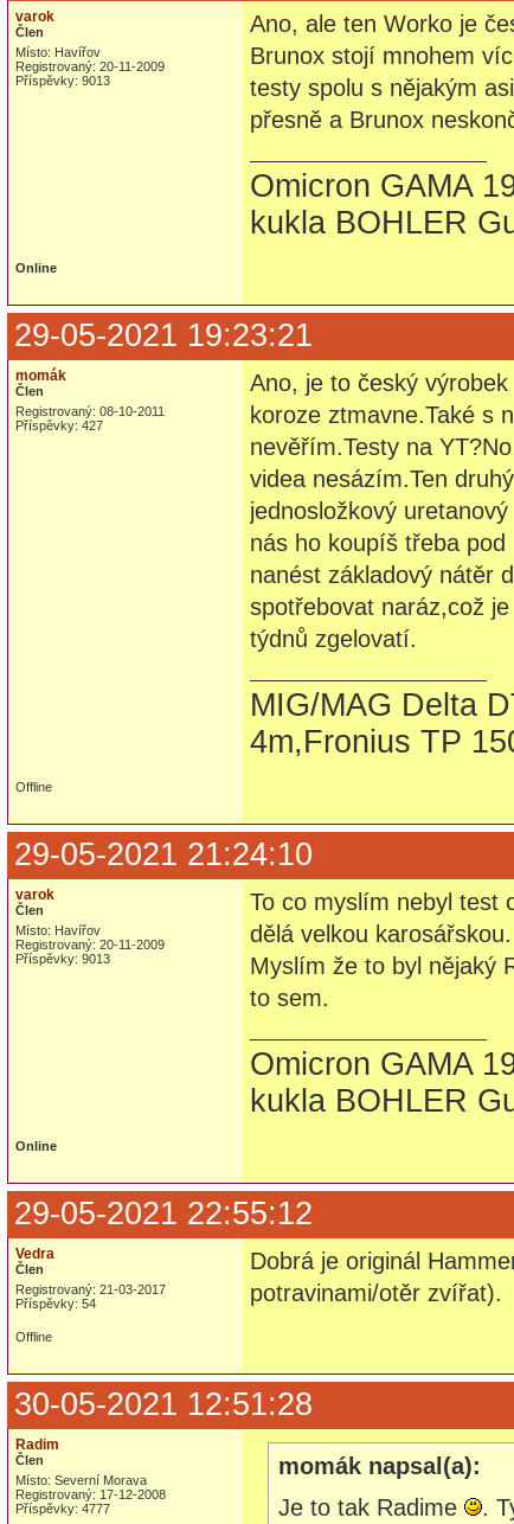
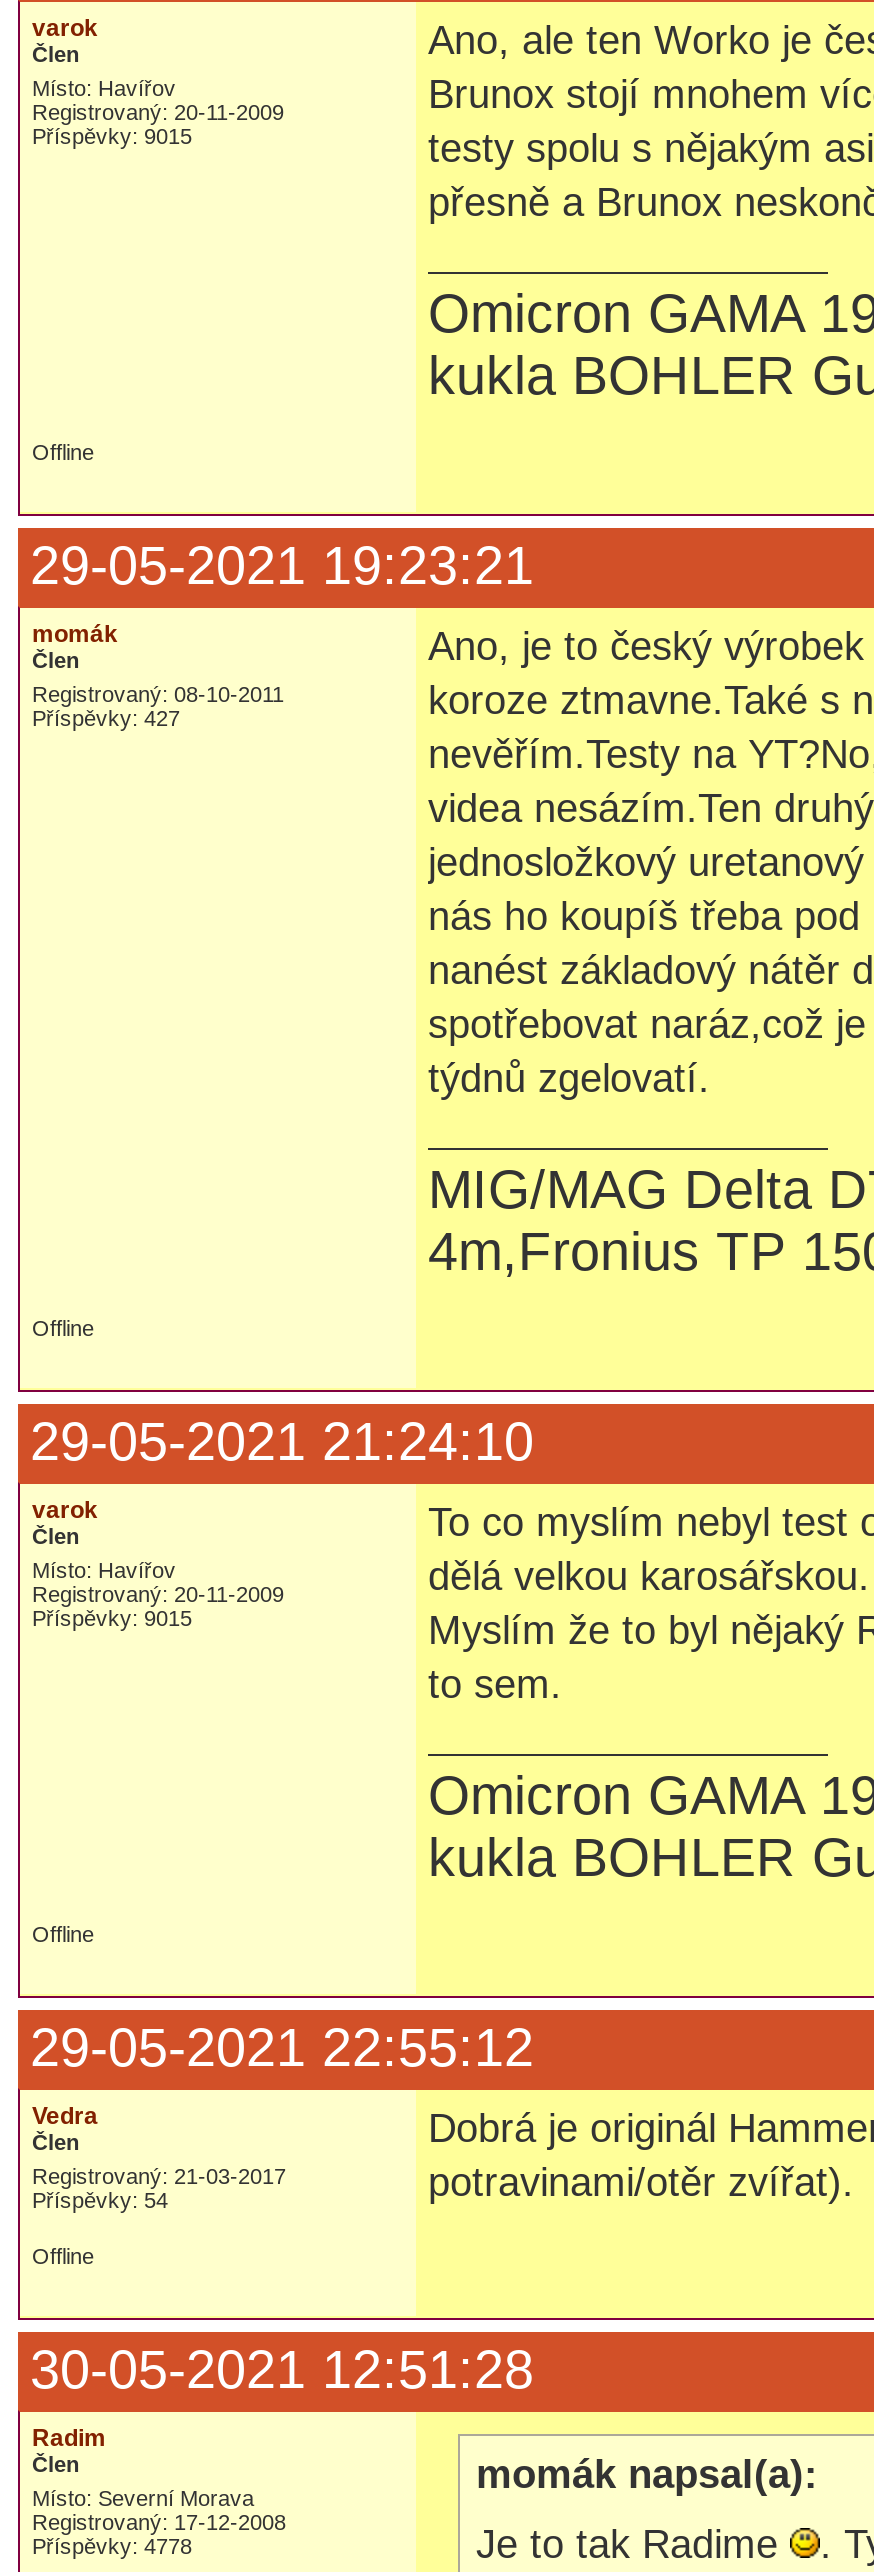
[15,73,110,88] Příspěvky: 9013 -> [32,124,192,148] Příspěvky: 9015
[15,261,57,275] Online -> [32,440,94,464] Offline
[15,952,110,966] Příspěvky: 9013 -> [32,1606,192,1630] Příspěvky: 9015
[15,1139,57,1153] Online -> [32,1922,94,1946] Offline
[15,1501,110,1516] Příspěvky: 4777 -> [32,2534,192,2558] Příspěvky: 4778

